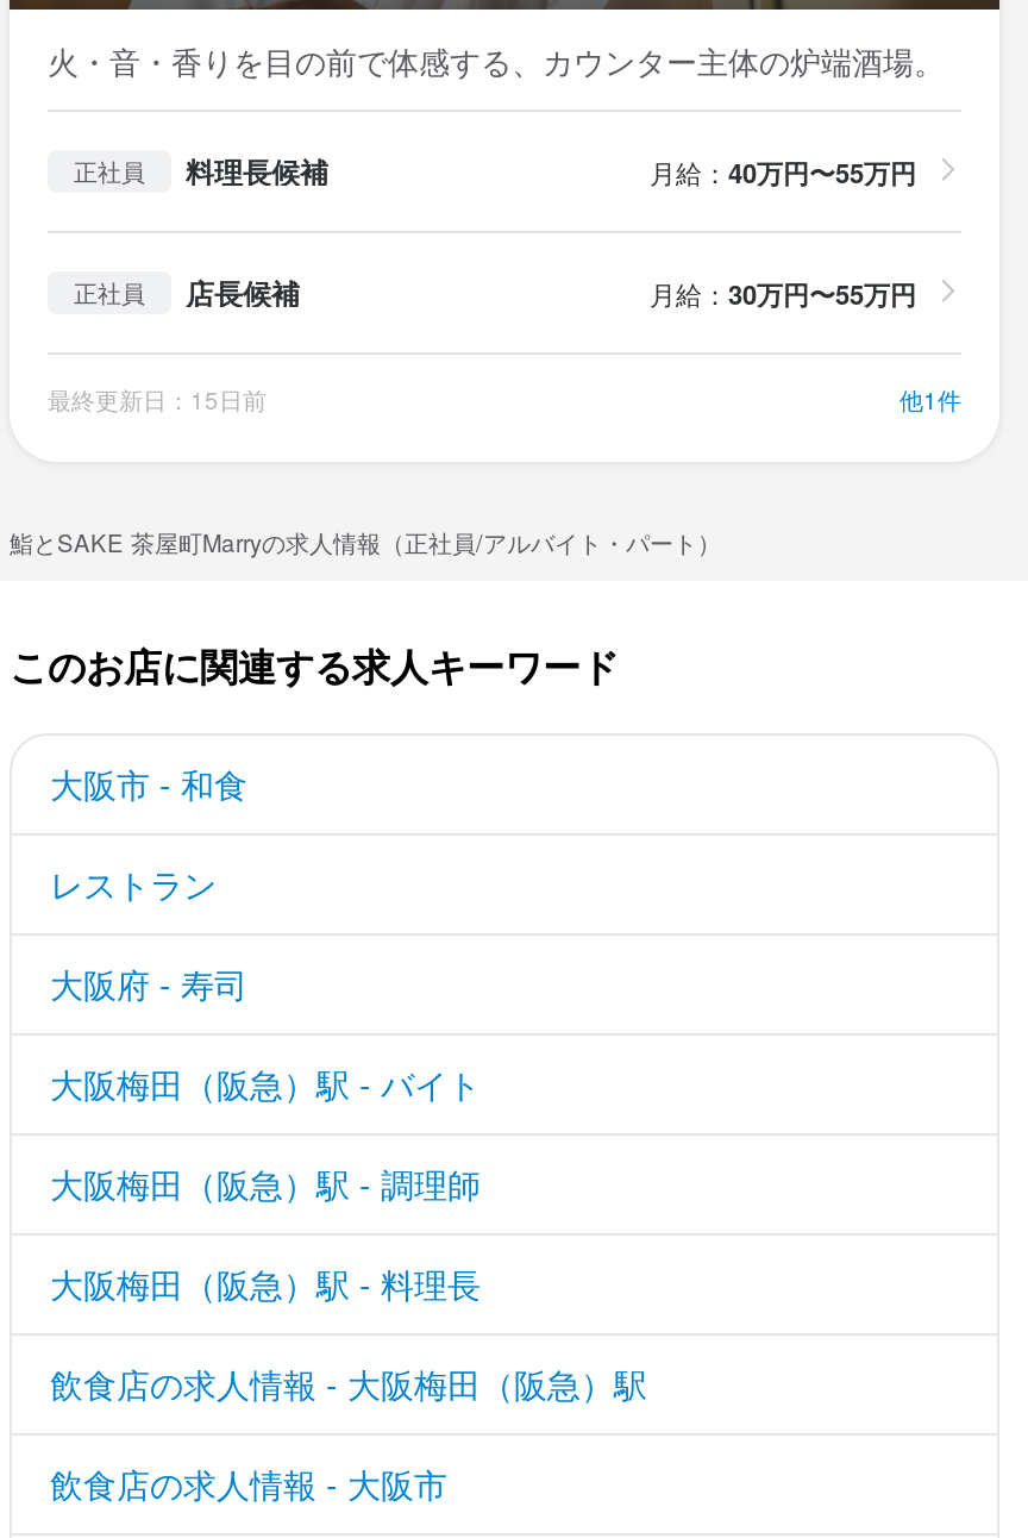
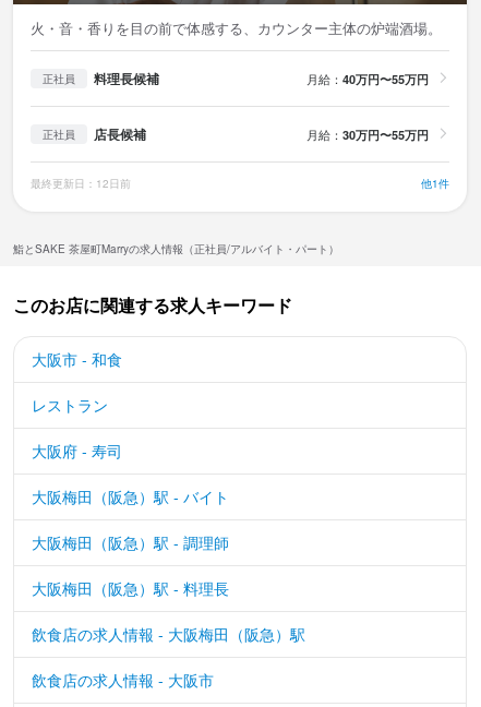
[48,384,267,417] 最終更新日：15日前 -> [31,176,131,191] 最終更新日：12日前

